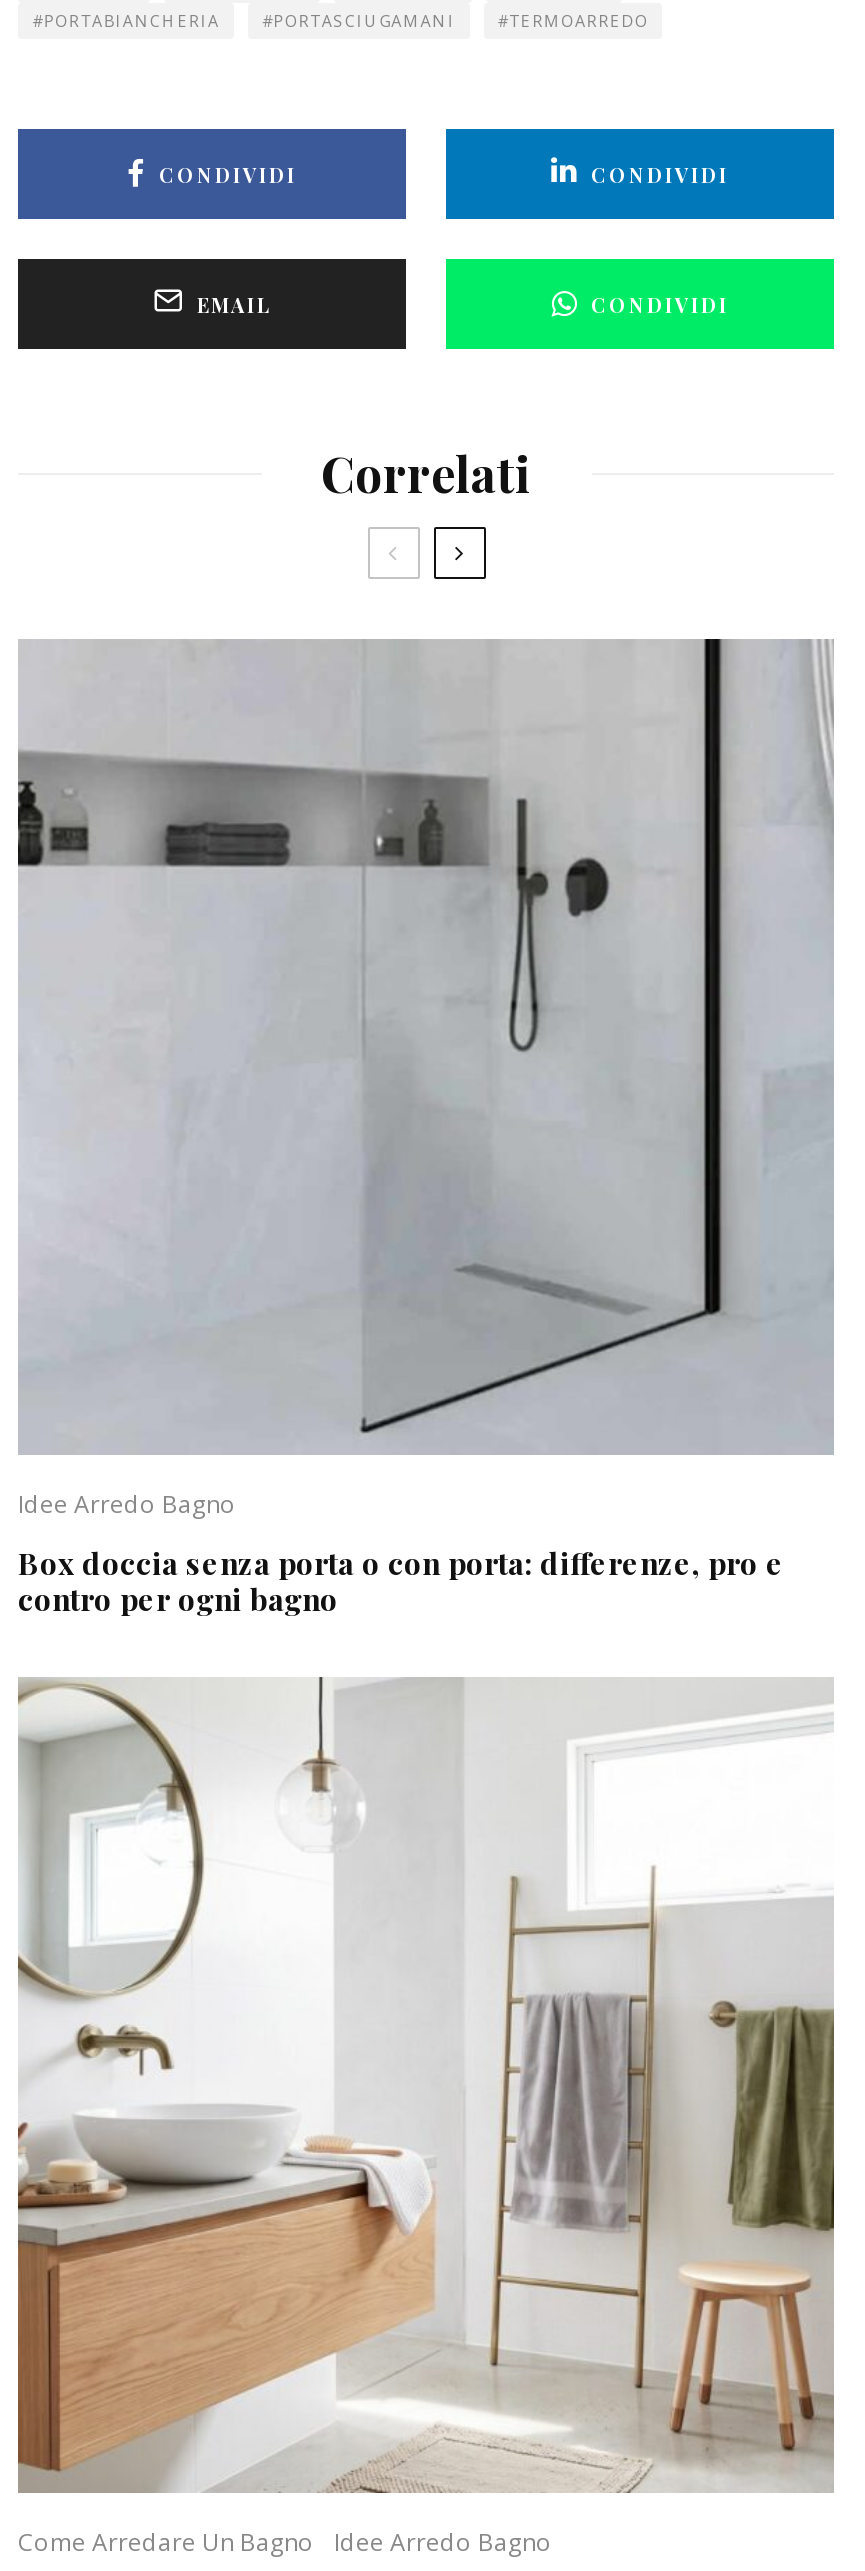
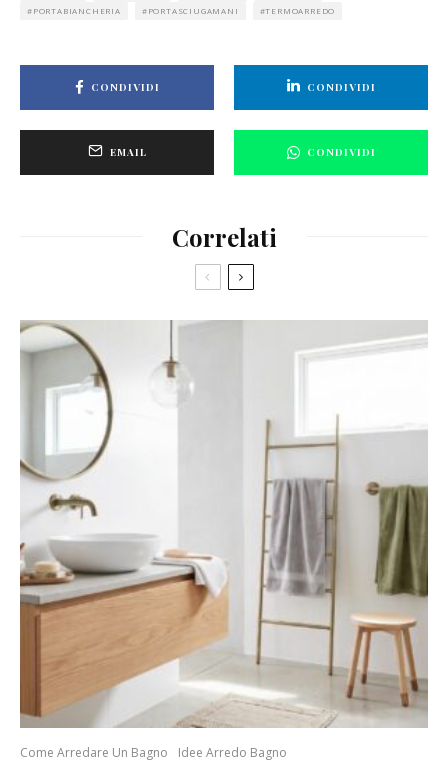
[16,636,834,1619] [image] | Idee Arredo Bagno | Box doccia senza porta o con porta: differenze, pro e | contro per ogni bagno -> none

